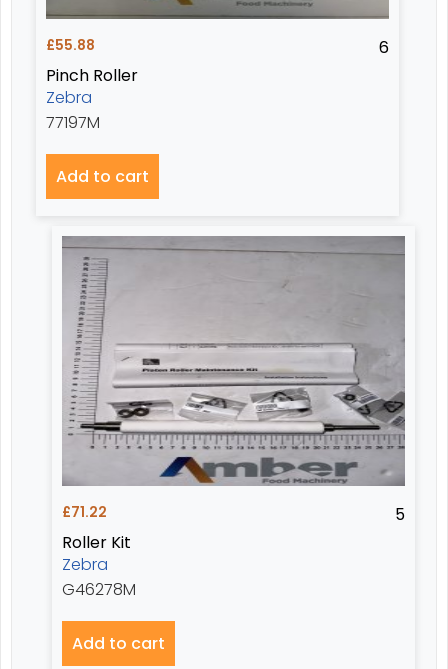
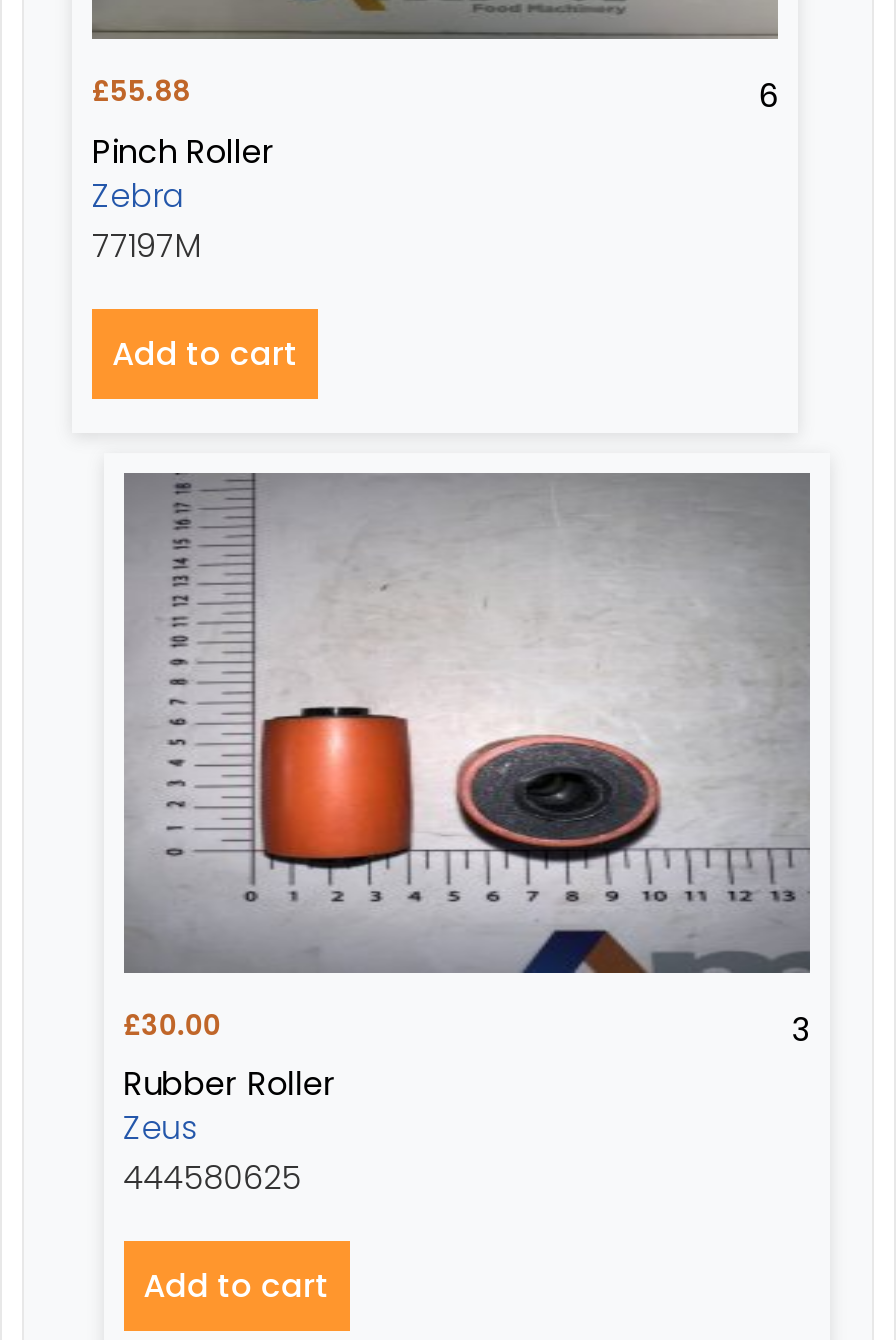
[62,239,405,601] [image] | 5 | £71.22 | Roller Kit | Zebra | G46278M -> [123,474,810,1201] [image] | 3 | £30.00 | Rubber Roller | Zeus | 444580625

